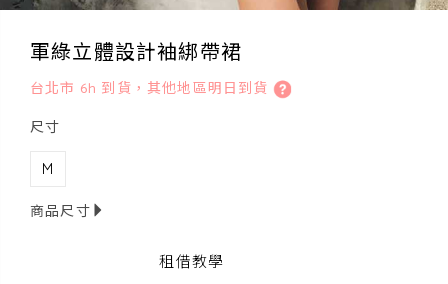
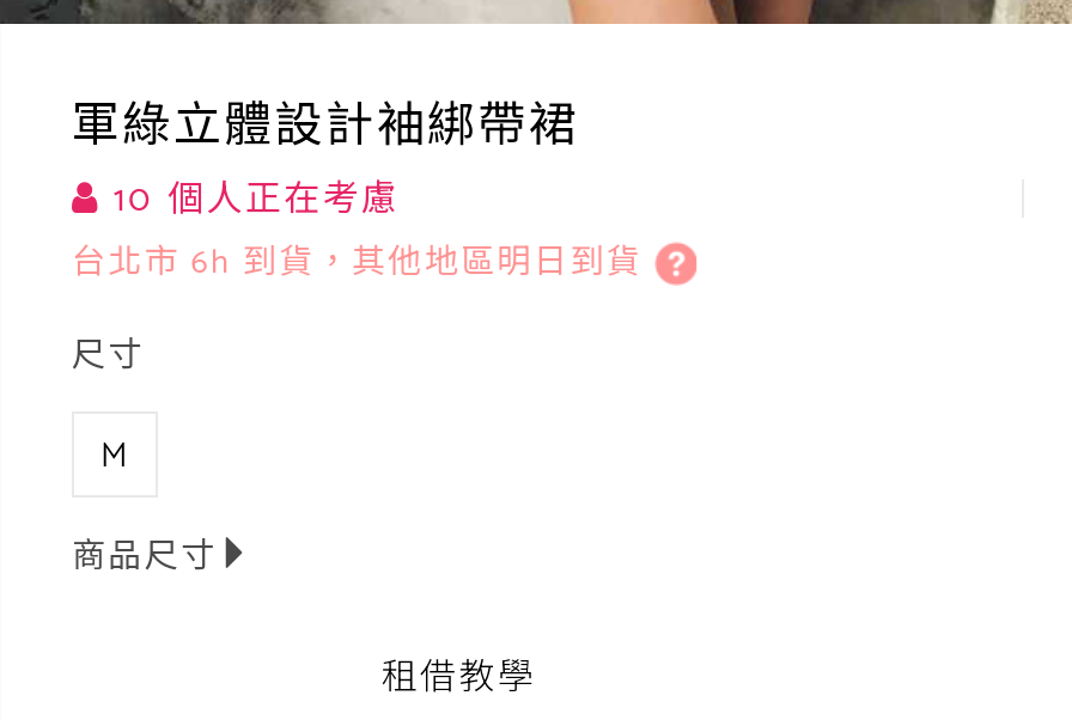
none -> [101,170,400,230] 10 個人正在考慮

